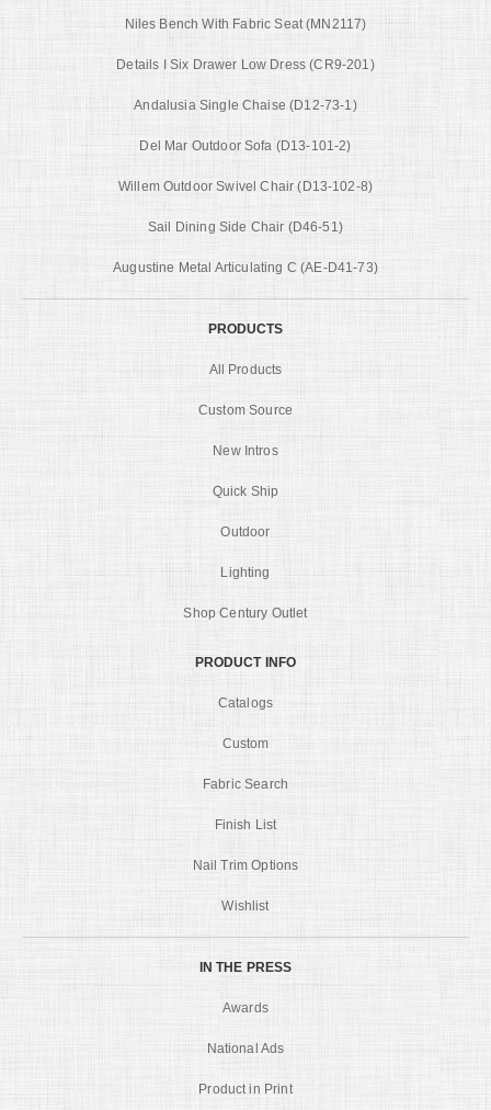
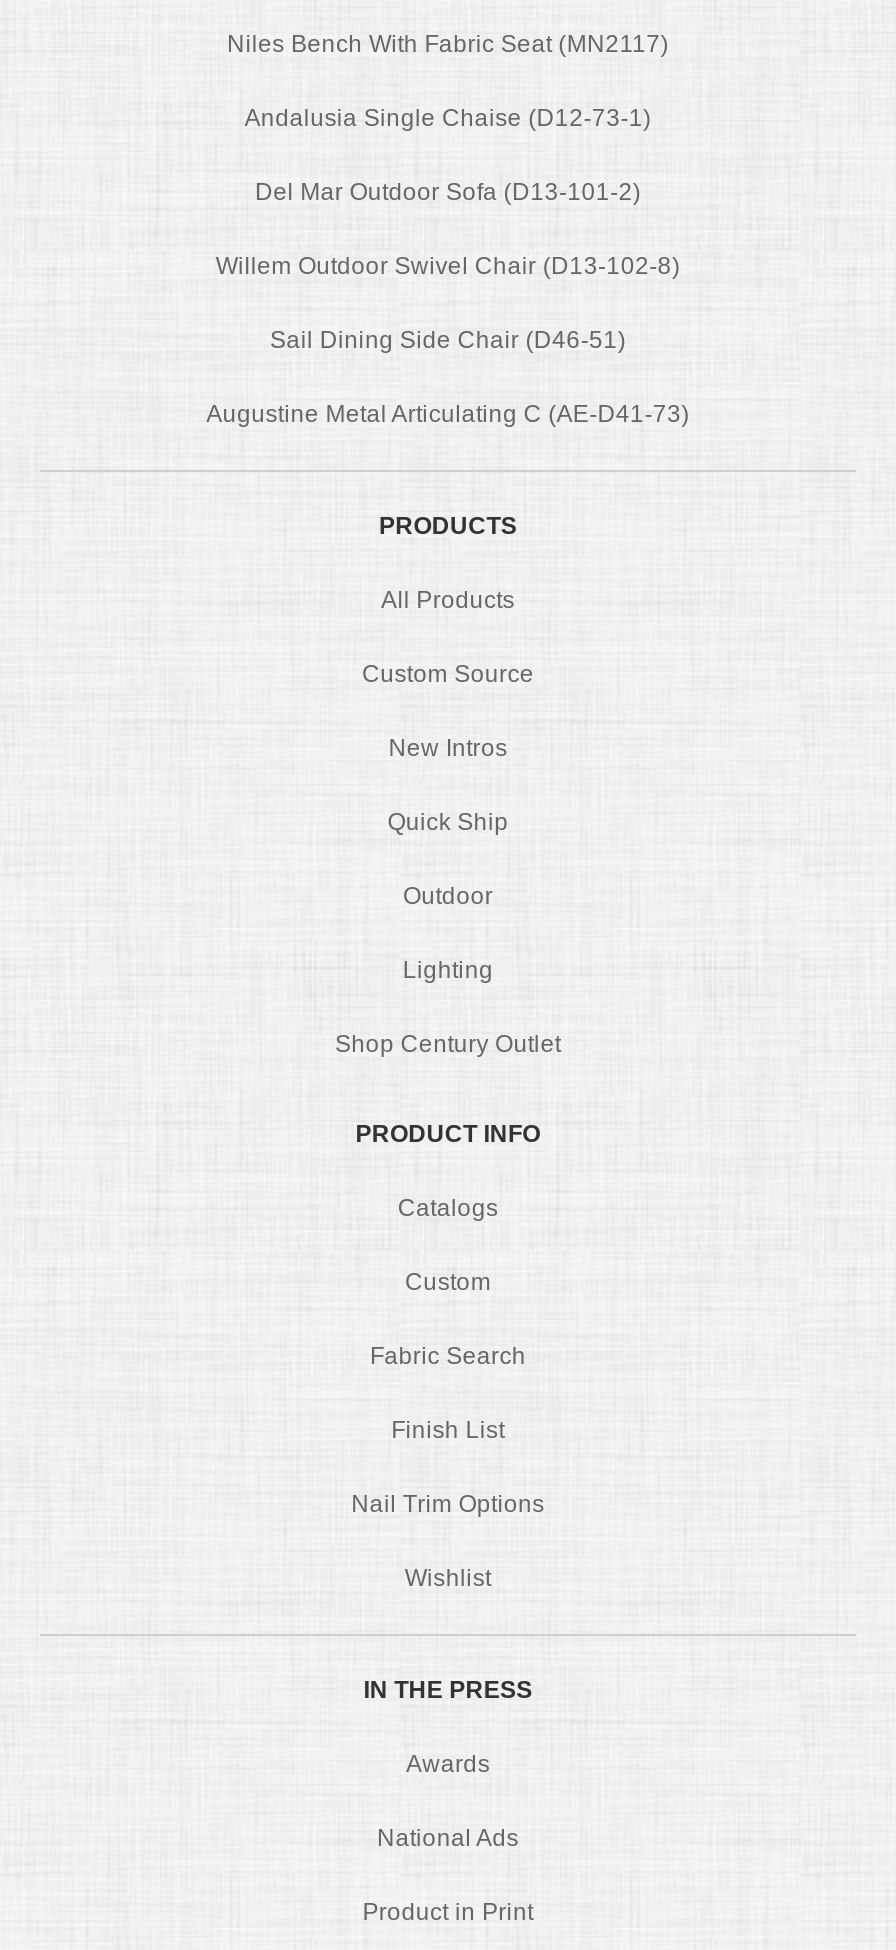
[117,57,374,73] Details I Six Drawer Low Dress (CR9-201) -> none

